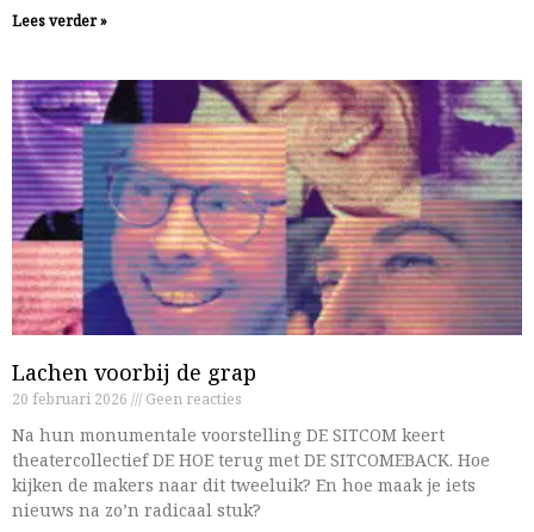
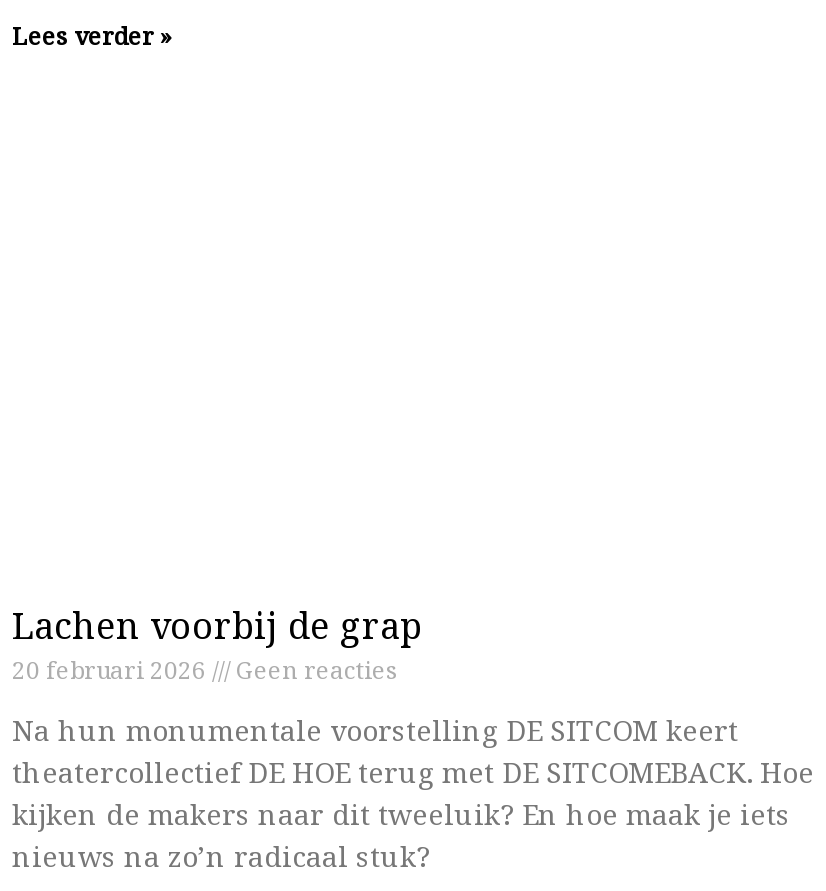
[11,79,523,336] [image] -> none

